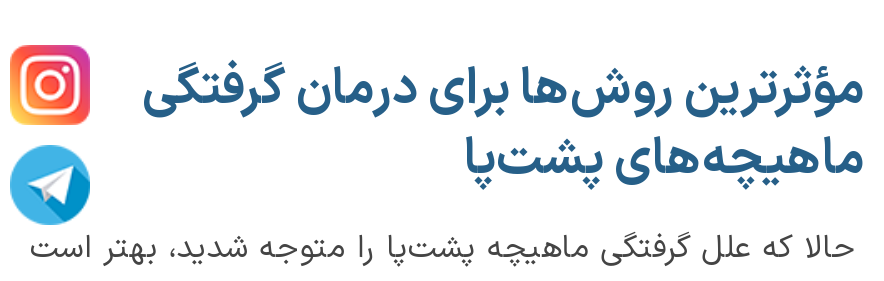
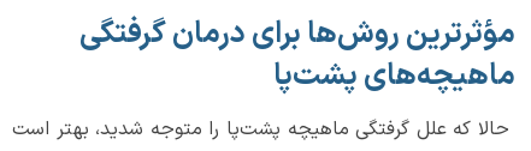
[8,43,92,127] [image] -> none
[8,143,92,219] [image] -> none

